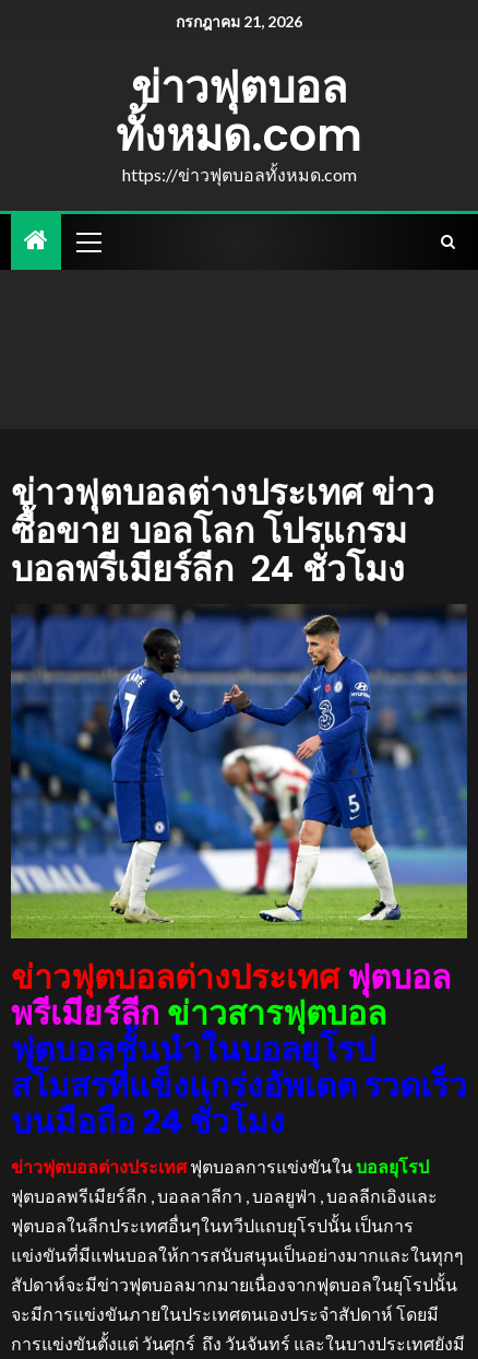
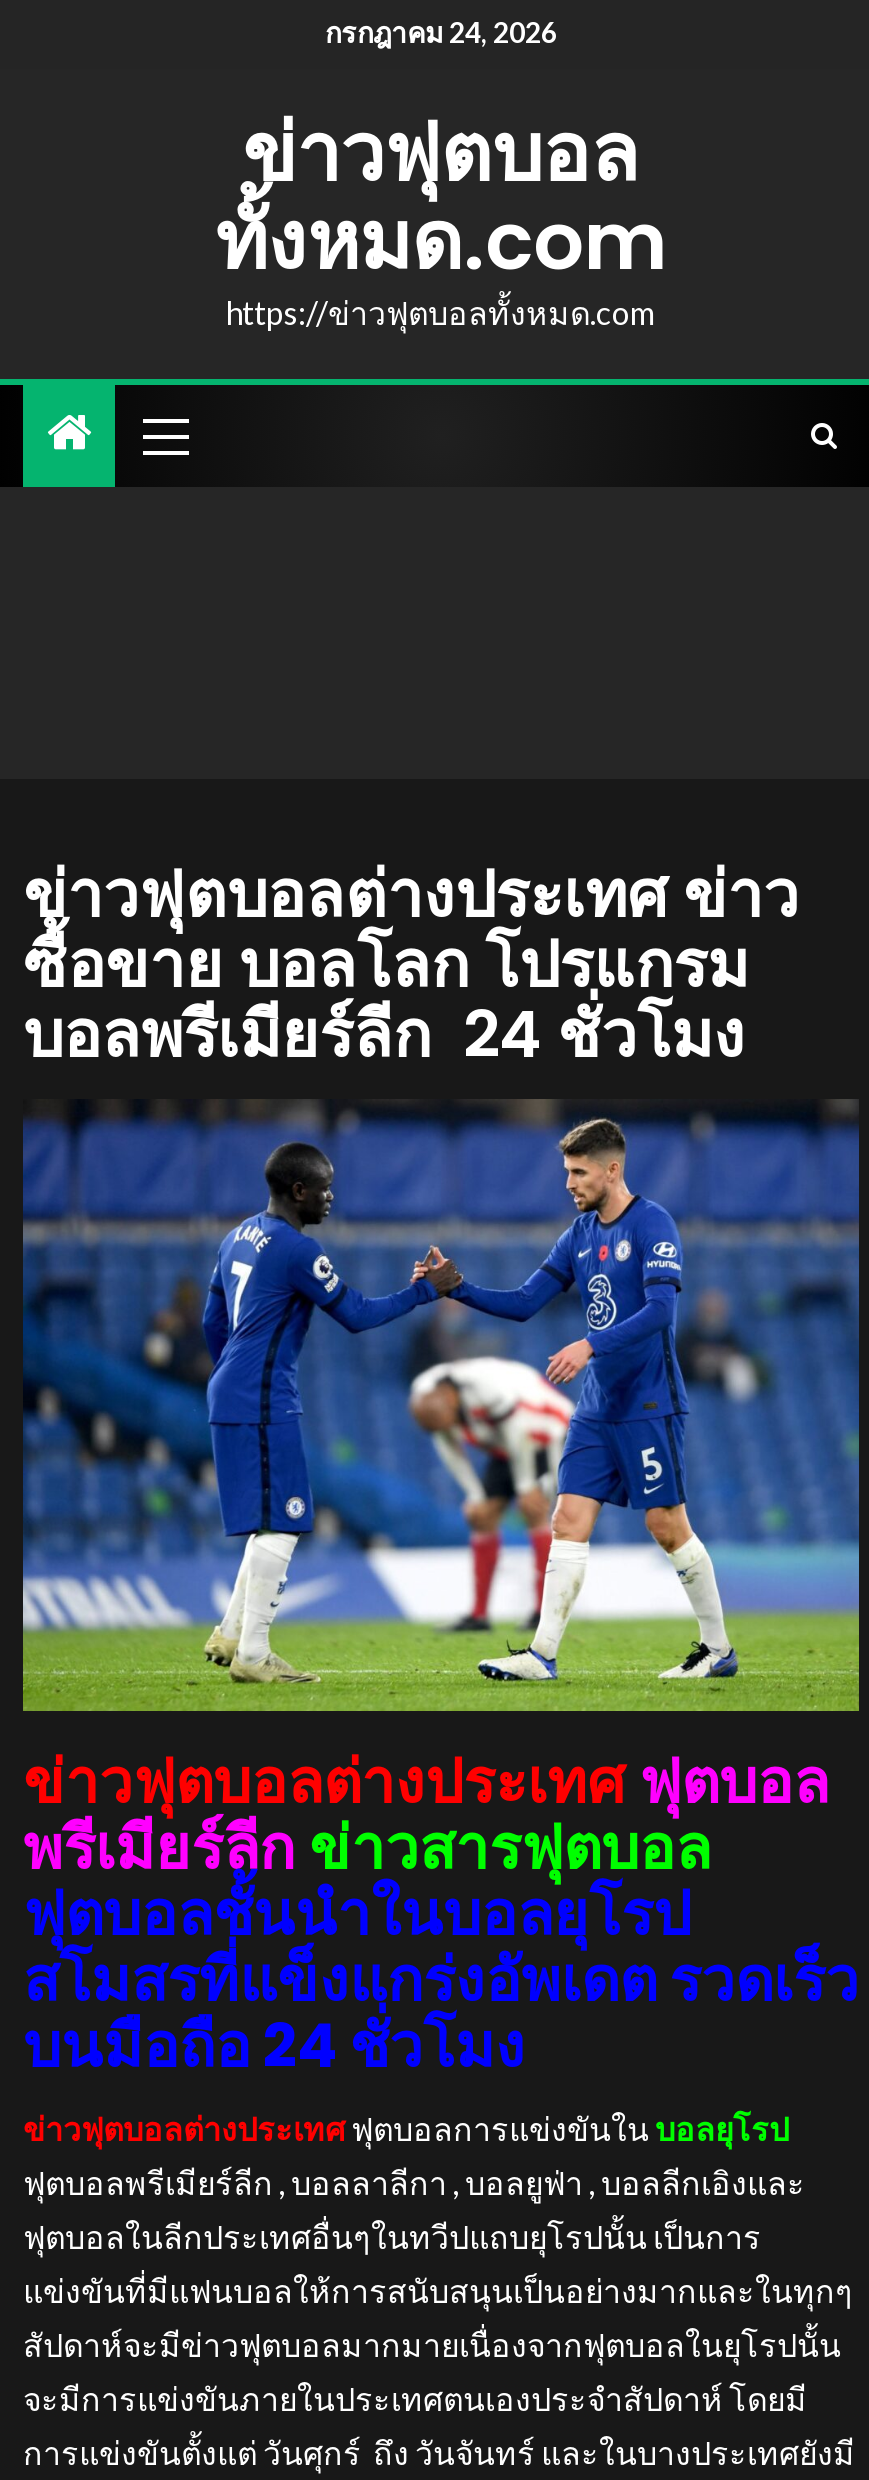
[176,12,302,31] กรกฎาคม 21, 2026 -> [325,15,557,49] กรกฎาคม 24, 2026

